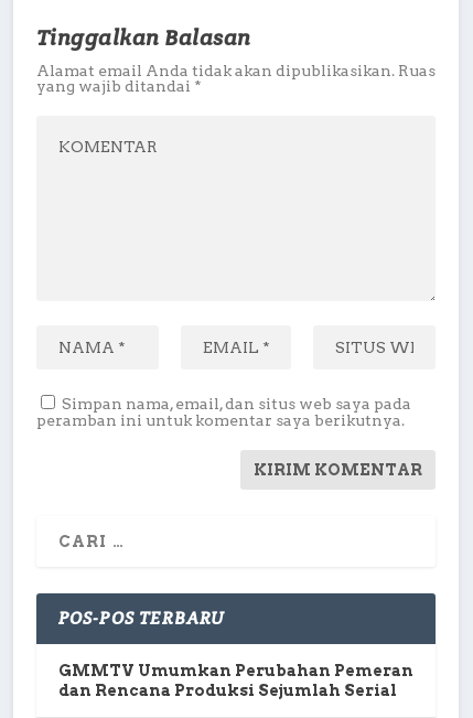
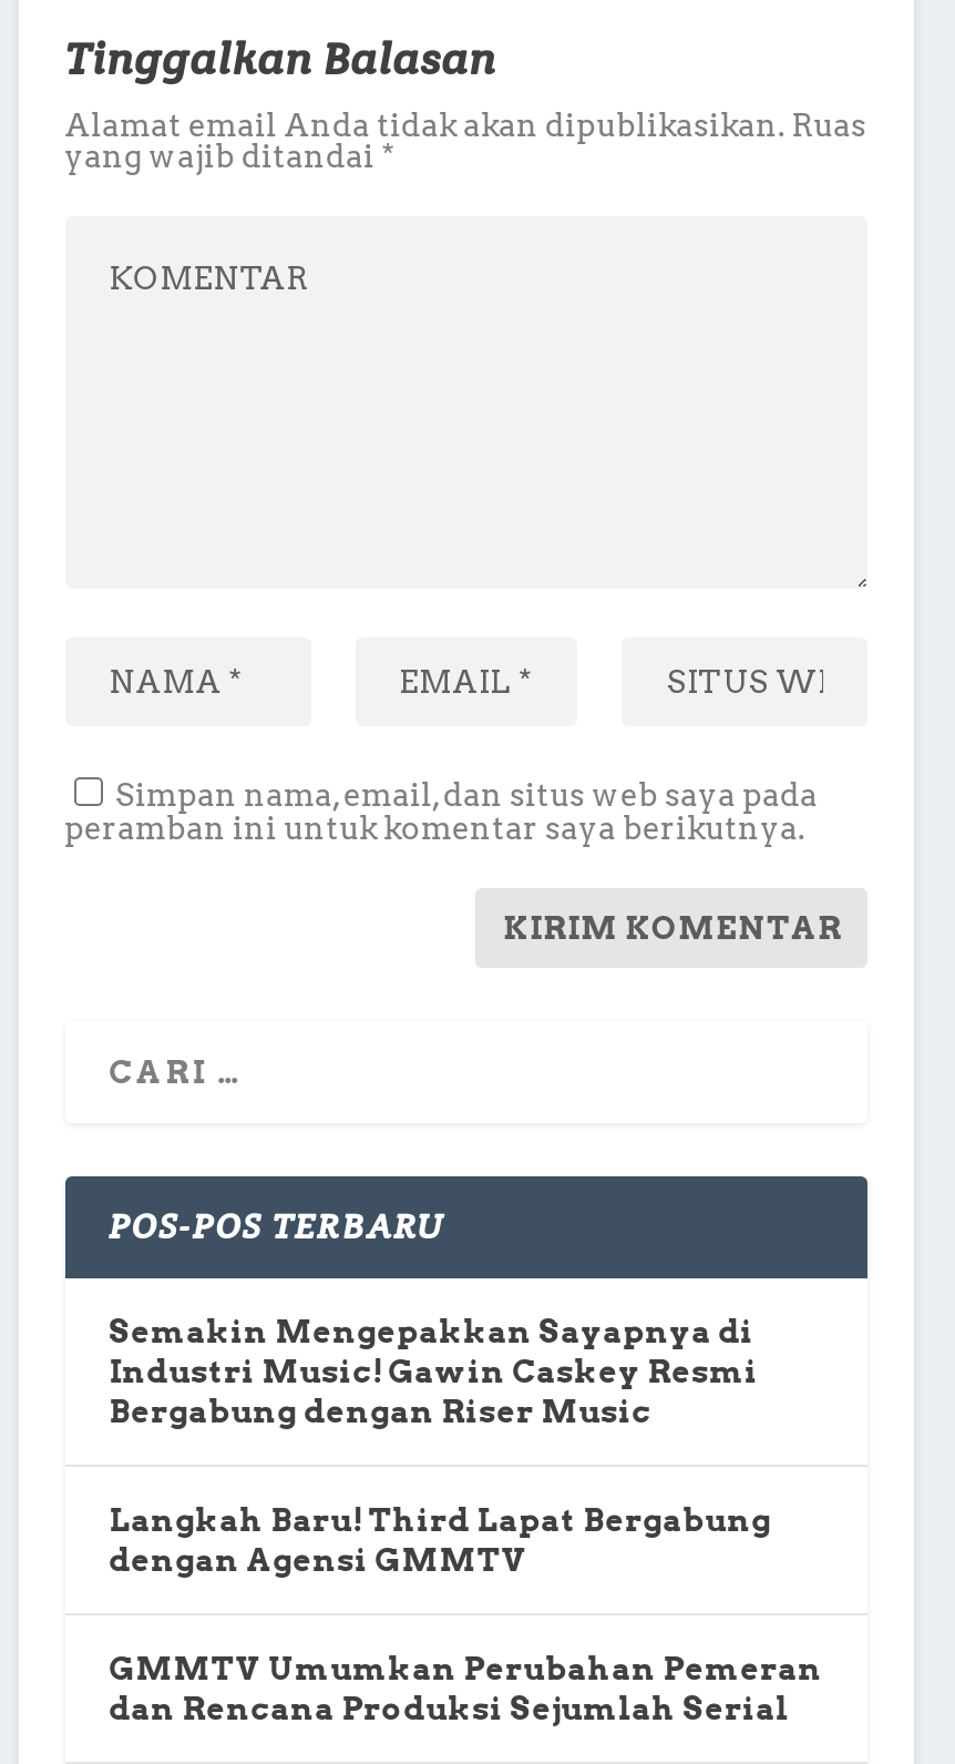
none -> [109,1313,771,1577] Semakin Mengepakkan Sayapnya di | Industri Music! Gawin Caskey Resmi | Bergabung dengan Riser Music | Langkah Baru! Third Lapat Bergabung | dengan Agensi GMMTV

